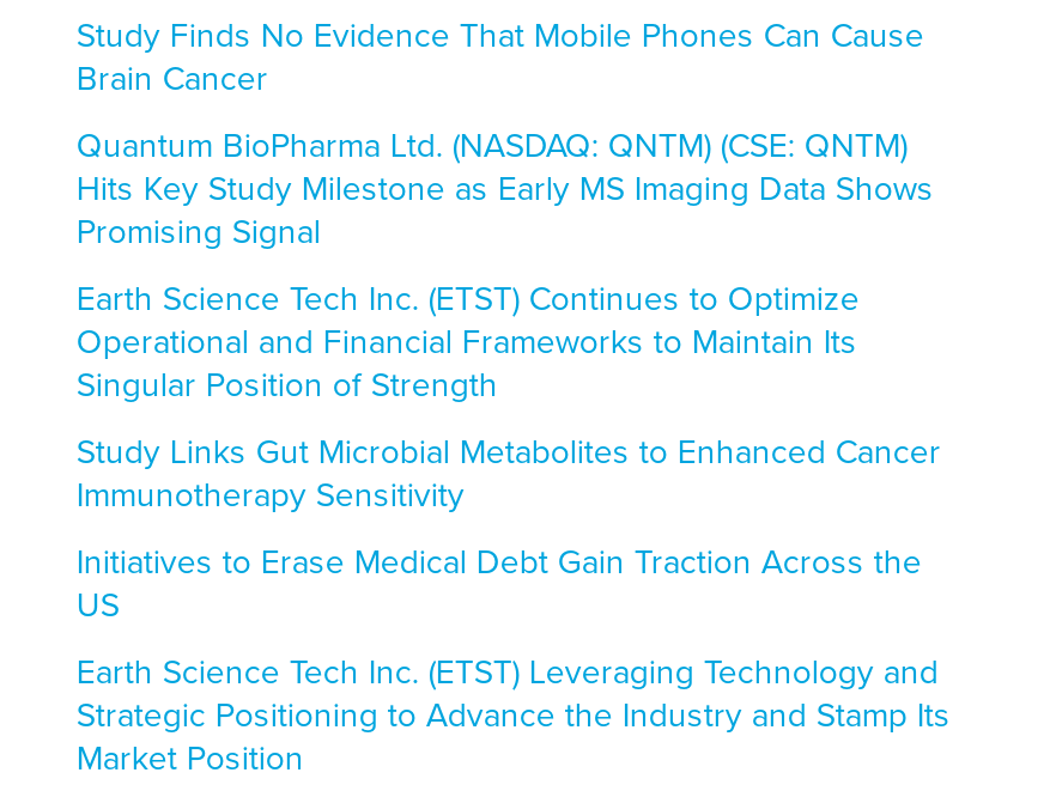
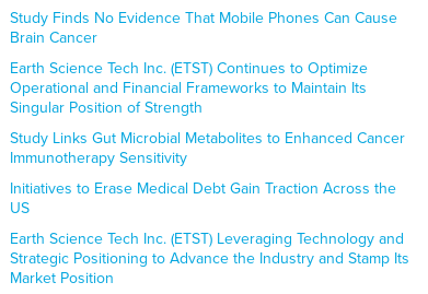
[76,126,934,253] Quantum BioPharma Ltd. (NASDAQ: QNTM) (CSE: QNTM) | Hits Key Study Milestone as Early MS Imaging Data Shows | Promising Signal -> none

